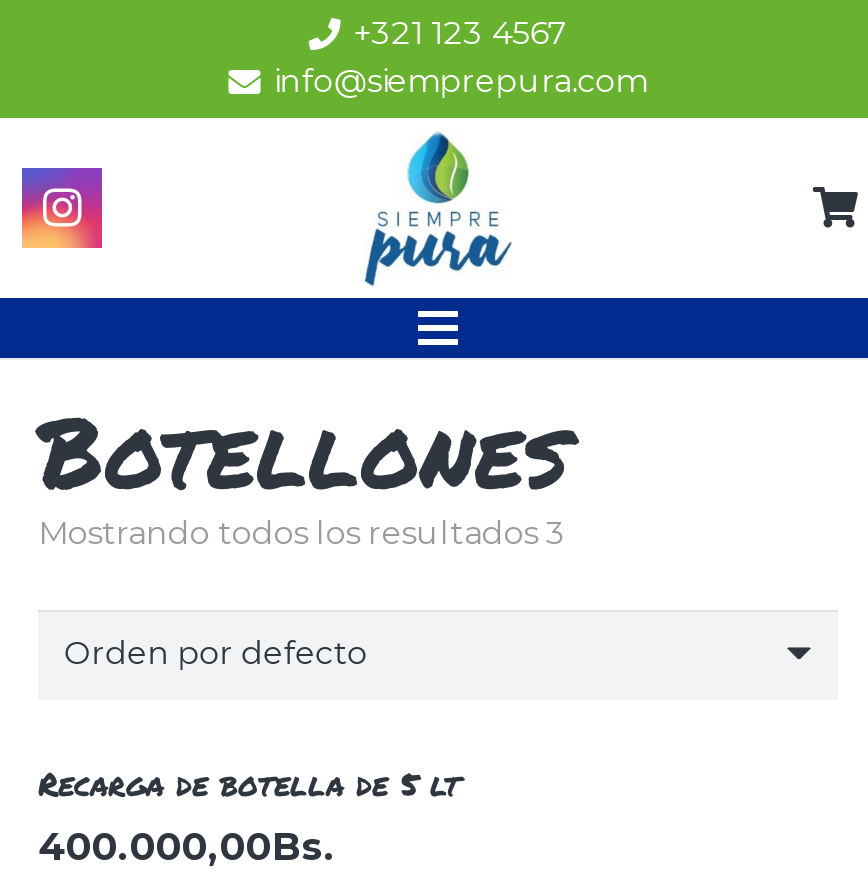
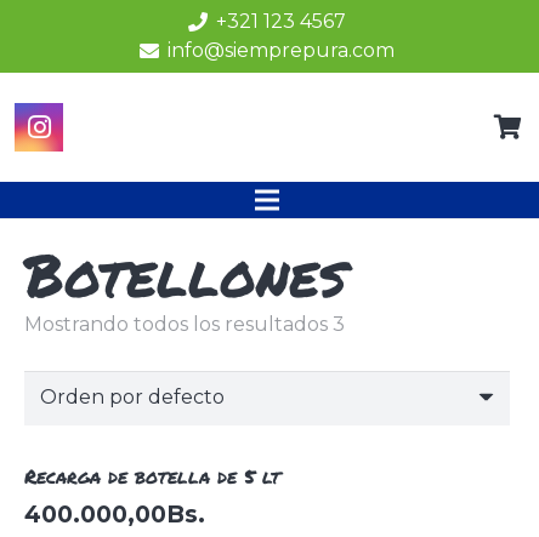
[364,132,512,288] [image] -> none

